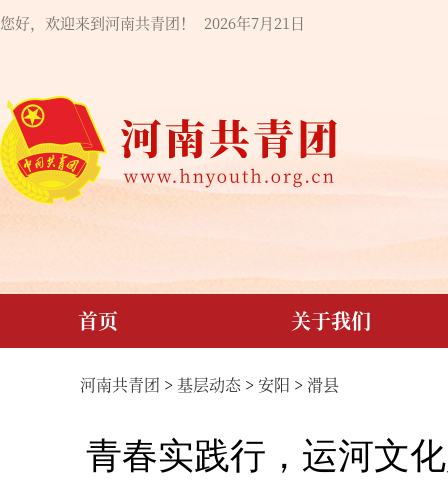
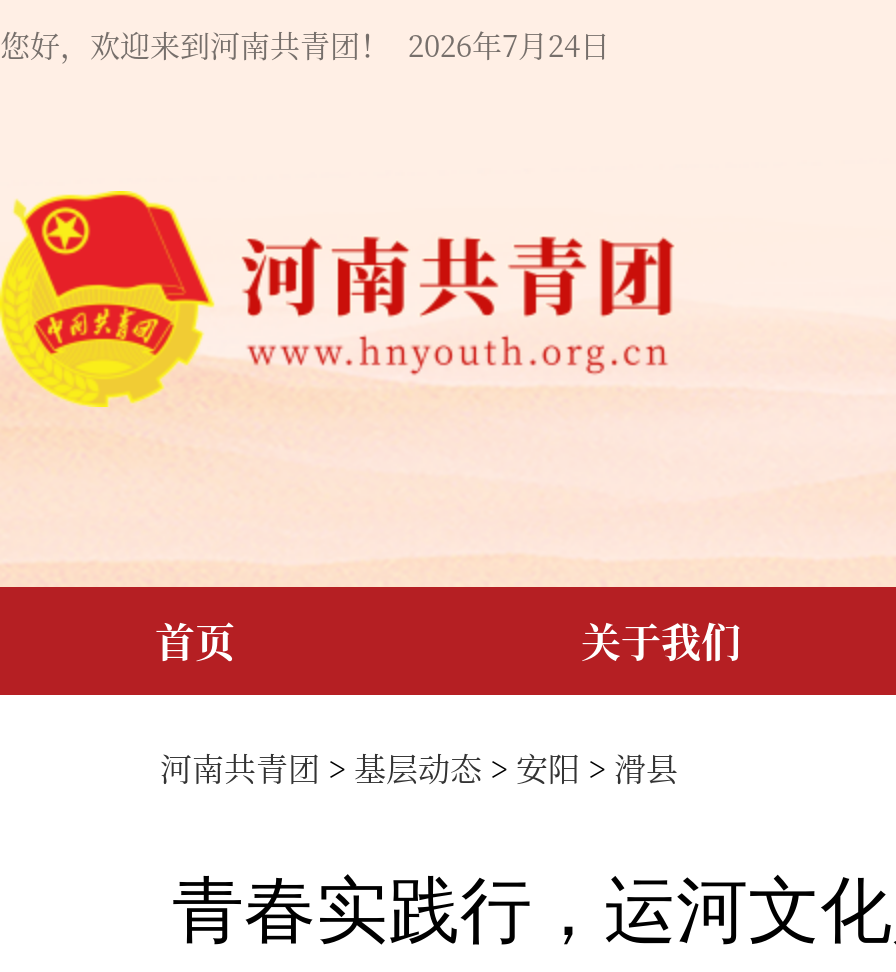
[0,12,305,33] 您好，欢迎来到河南共青团！ 2026年7月21日 -> [0,23,610,65] 您好，欢迎来到河南共青团！ 2026年7月24日

